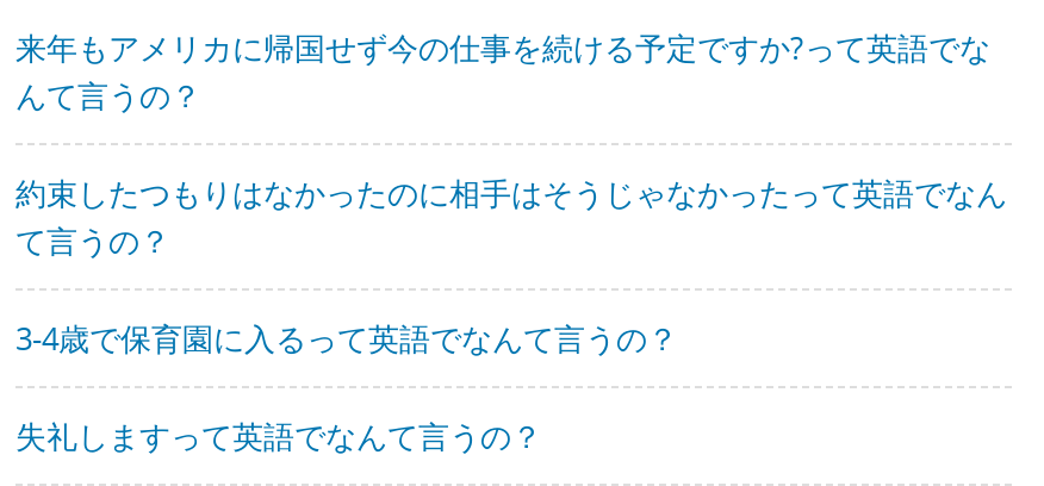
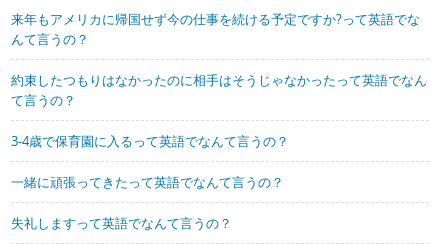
none -> [11,173,284,191] 一緒に頑張ってきたって英語でなんて言うの？

